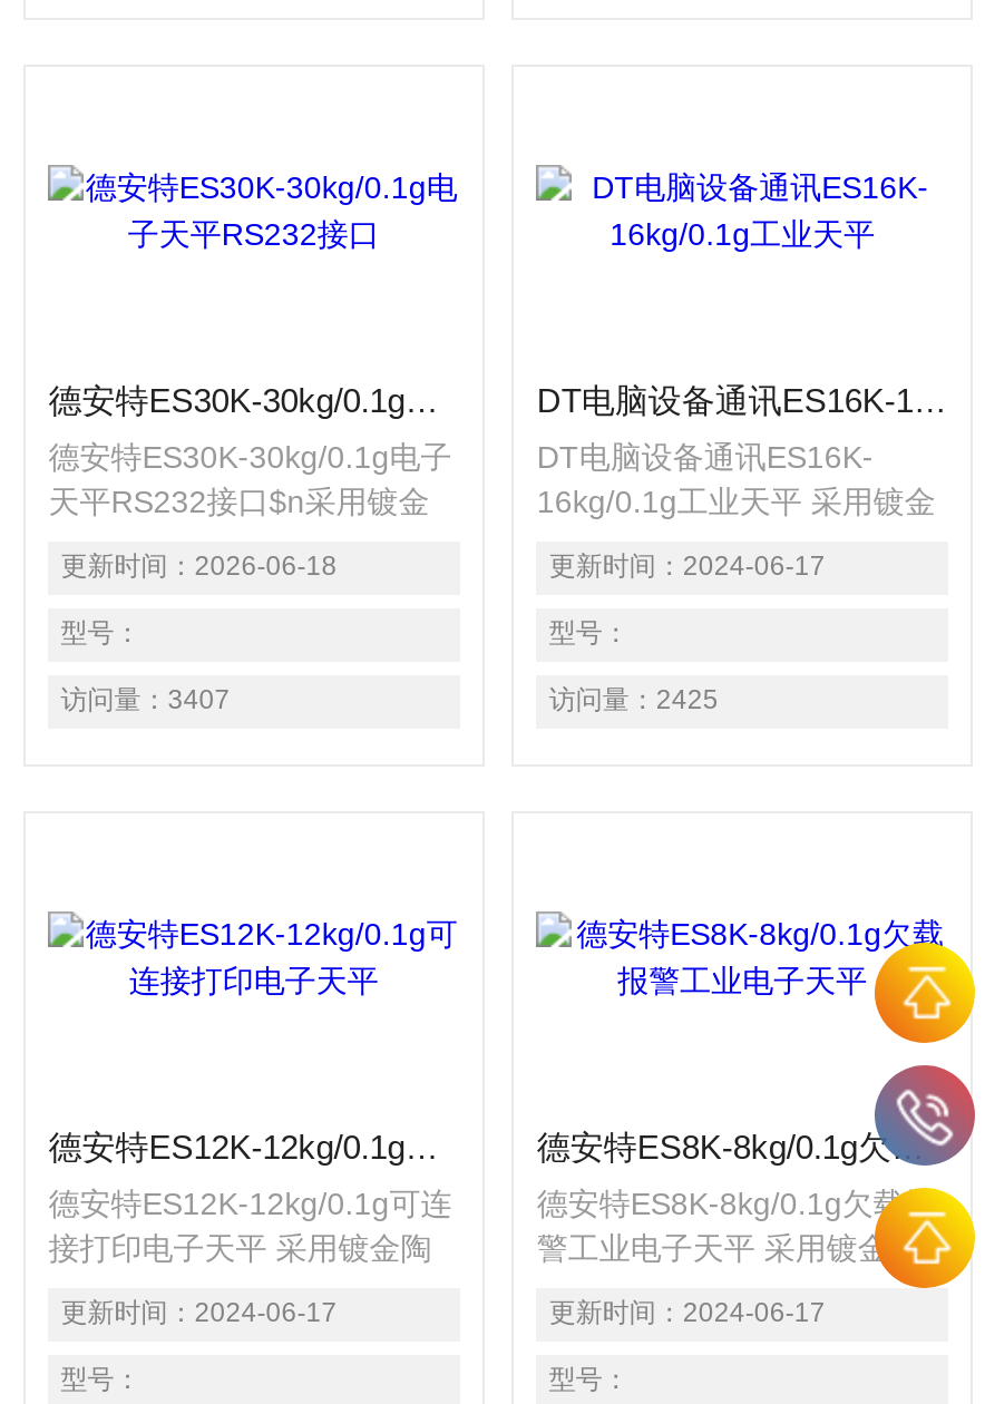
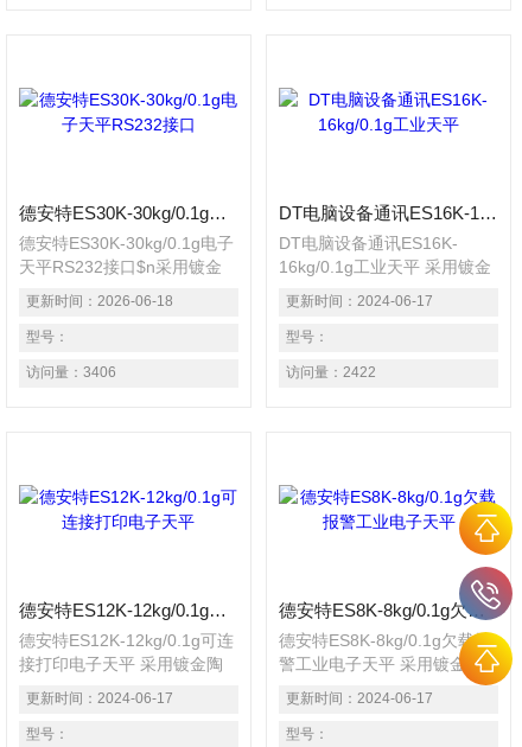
[61,684,230,715] 访问量：3407 -> [26,364,116,381] 访问量：3406
[549,684,718,715] 访问量：2425 -> [286,364,376,381] 访问量：2422

